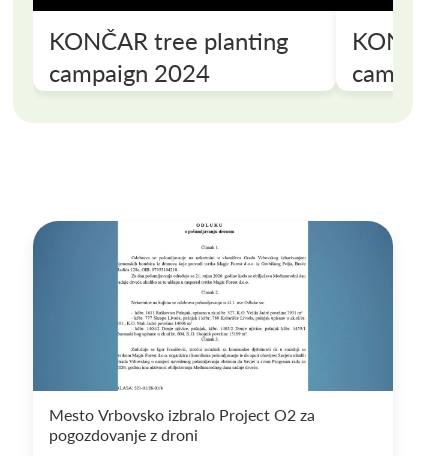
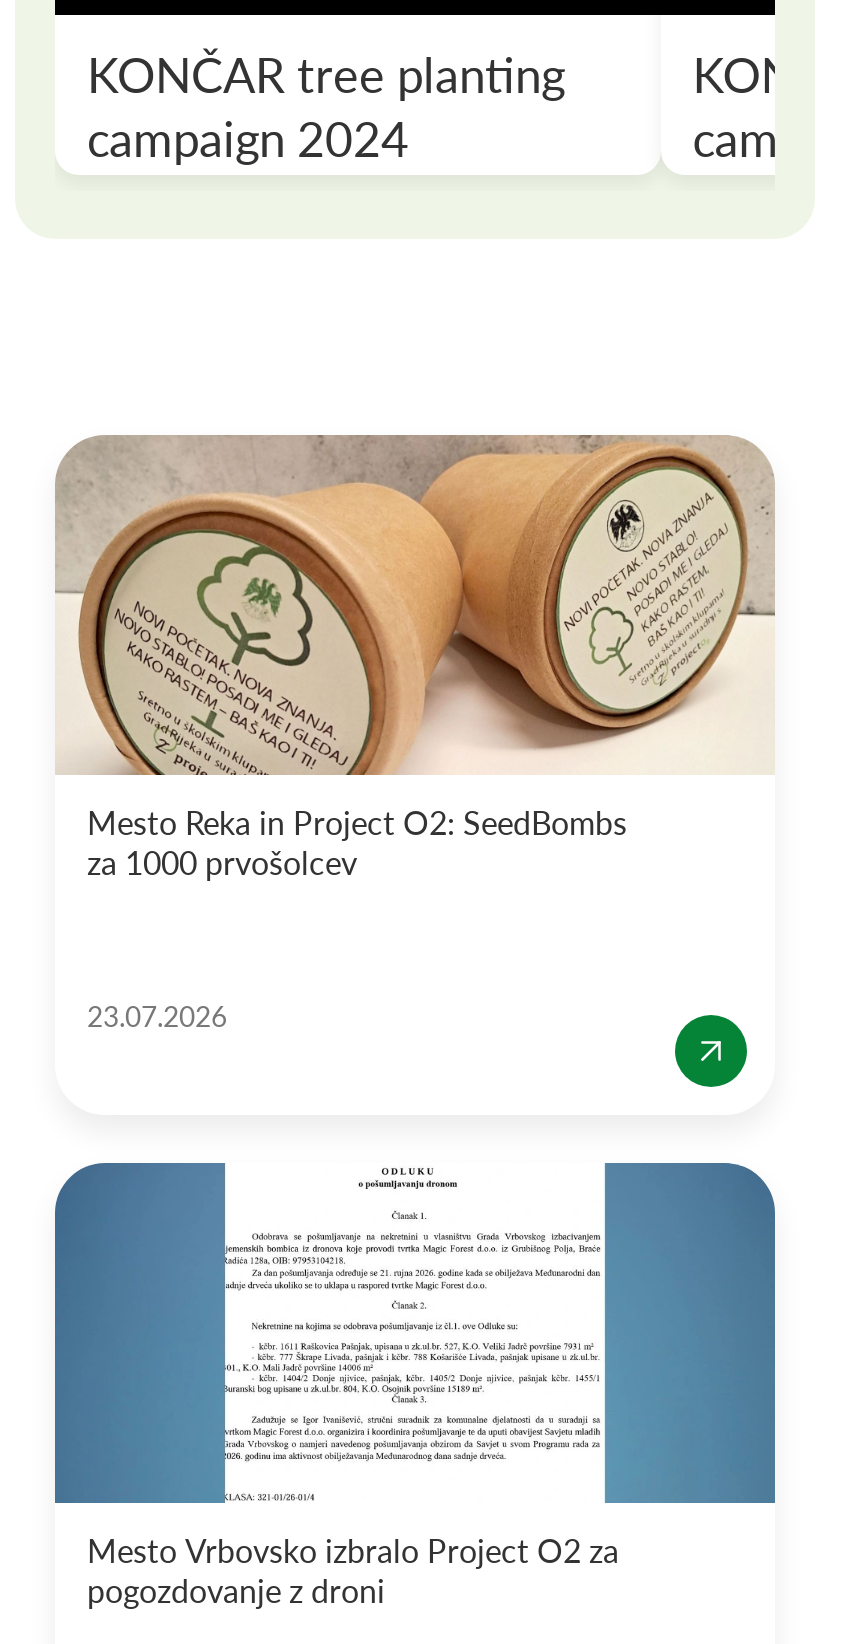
none -> [55,433,775,881] [image] | Mesto Reka in Project O2: SeedBombs | za 1000 prvošolcev
none -> [87,999,227,1033] 23.07.2026
none -> [673,1013,749,1089] [image]

